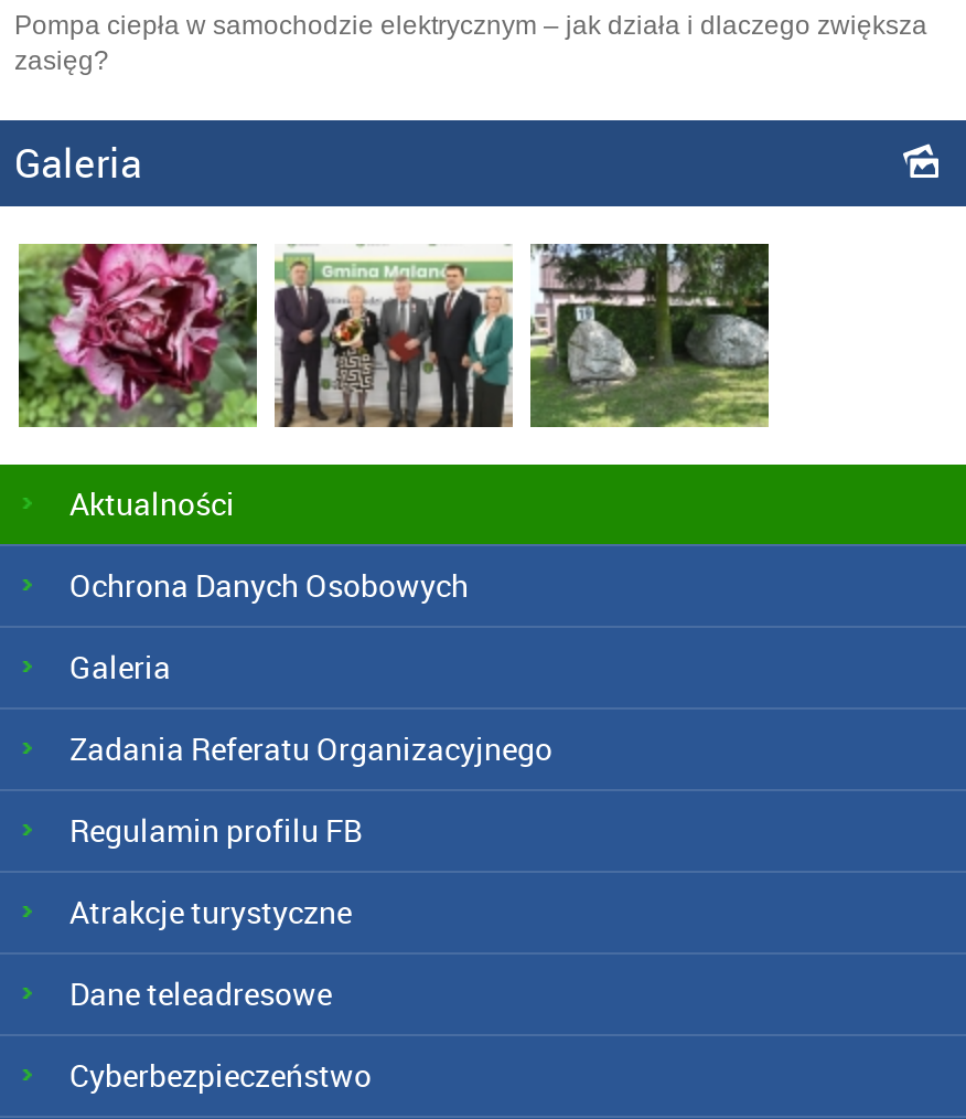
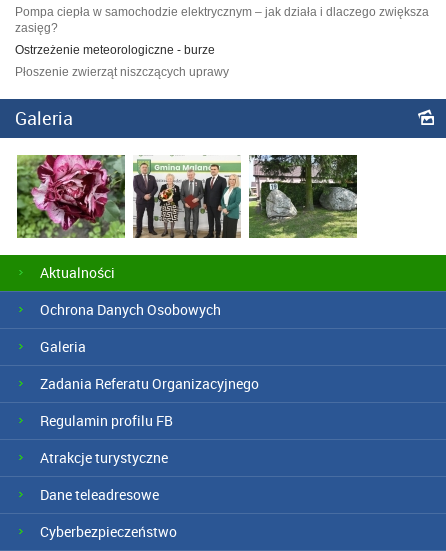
none -> [15,43,229,79] Ostrzeżenie meteorologiczne - burze | Płoszenie zwierząt niszczących uprawy

